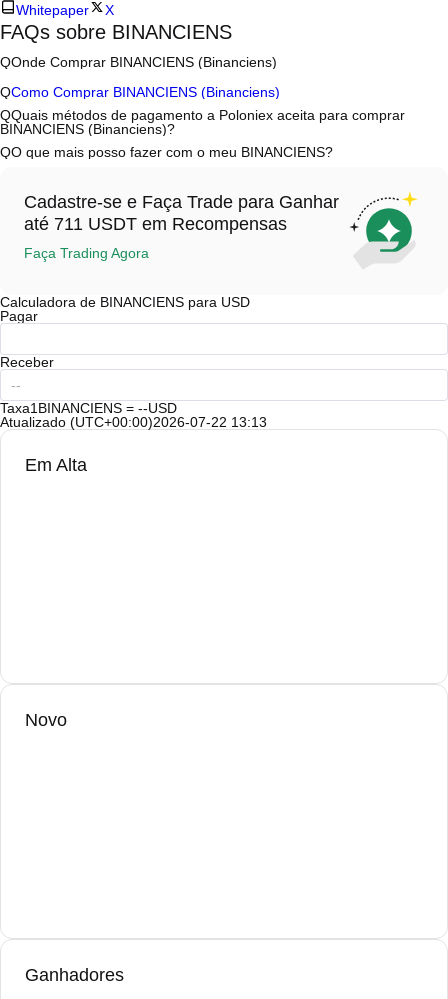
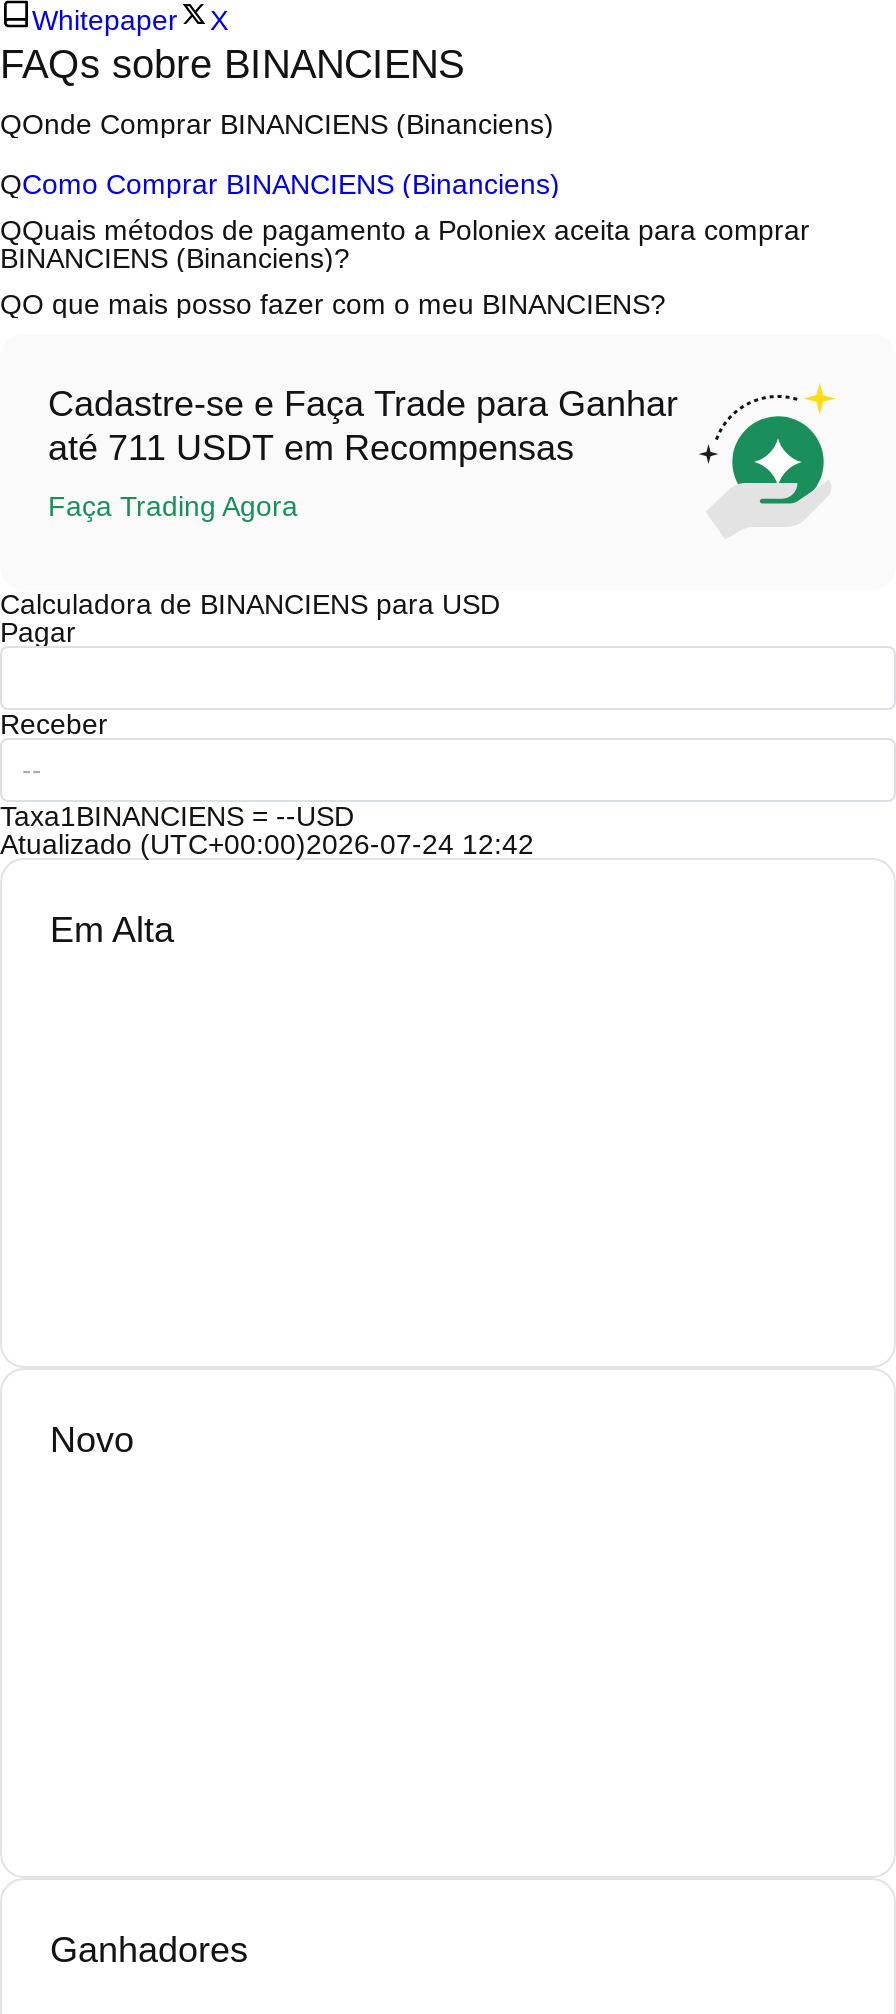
[0,414,267,430] Atualizado (UTC+00:00)2026-07-22 13:13 -> [0,828,534,860] Atualizado (UTC+00:00)2026-07-24 12:42

